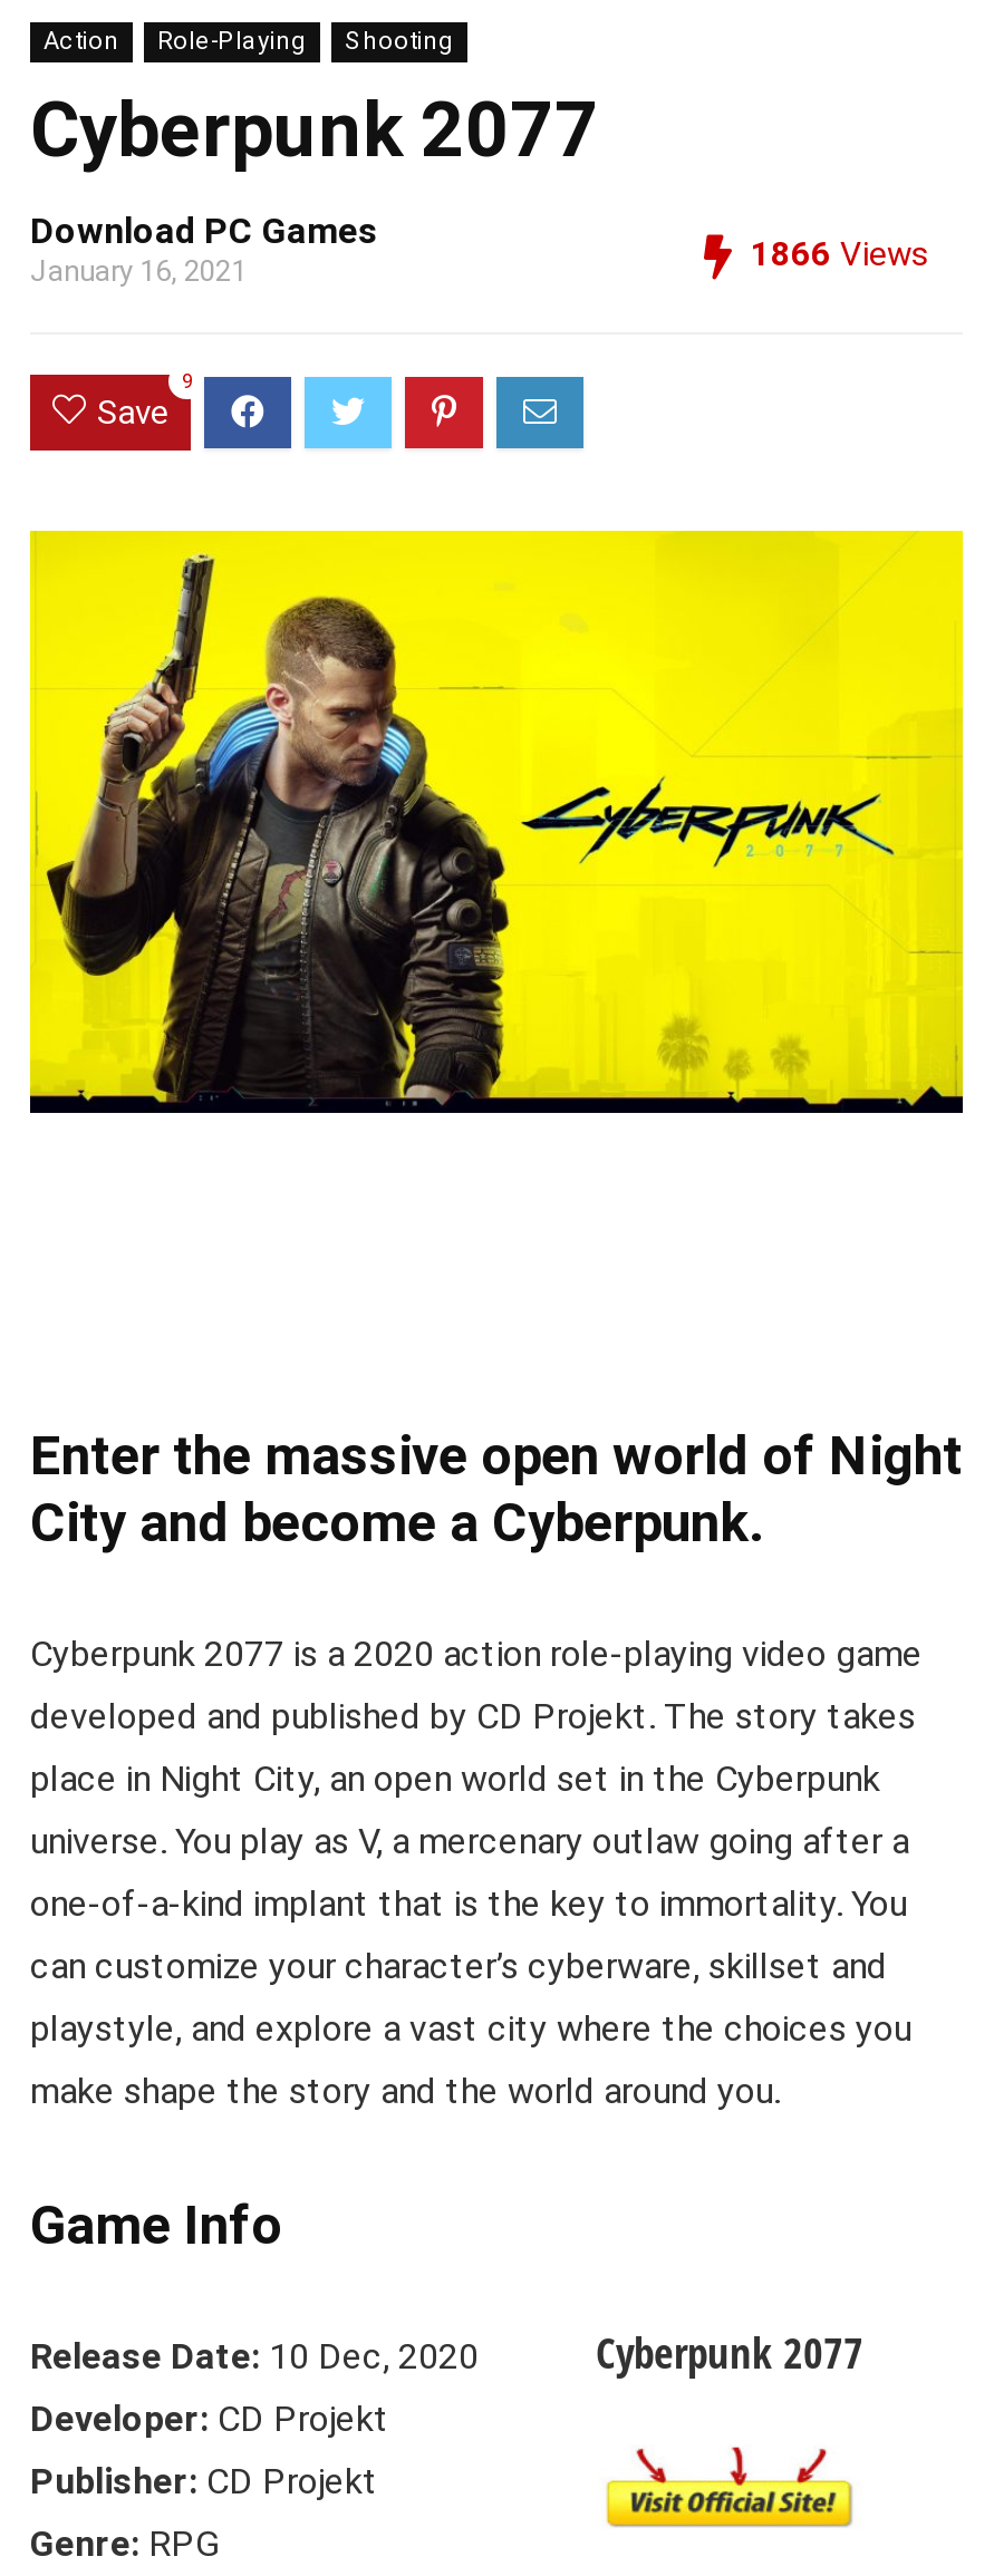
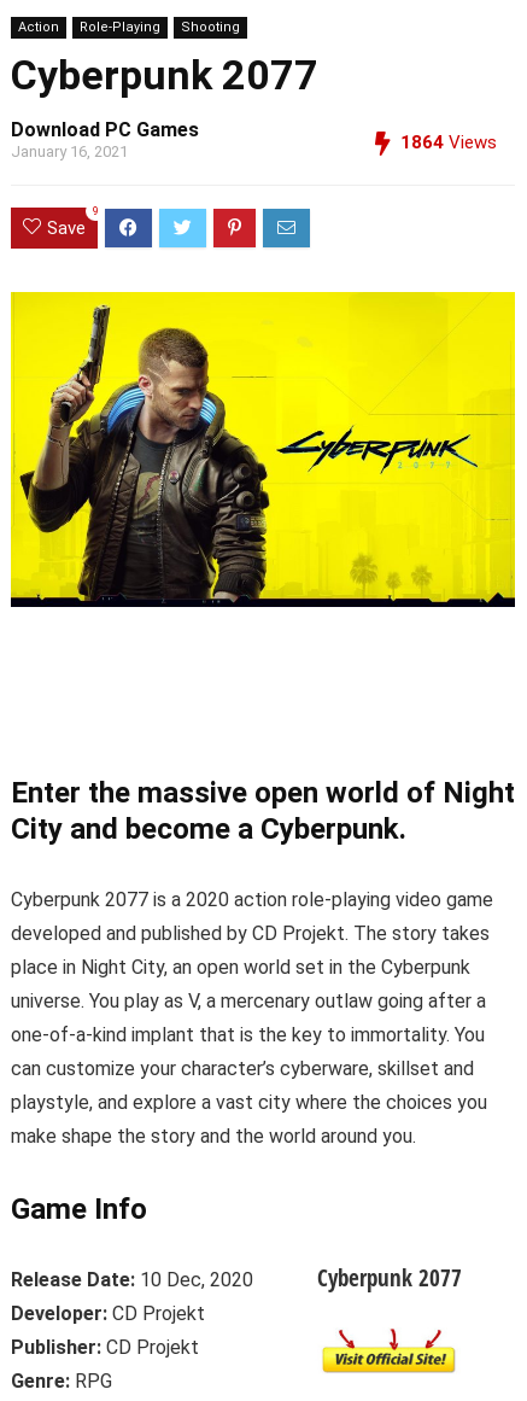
[751,234,929,274] 1866 Views -> [400,132,497,153] 1864 Views

